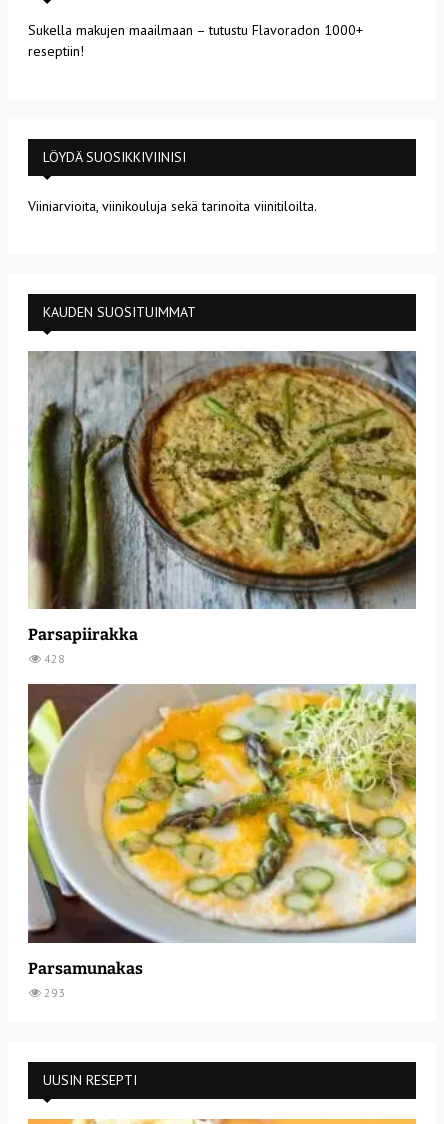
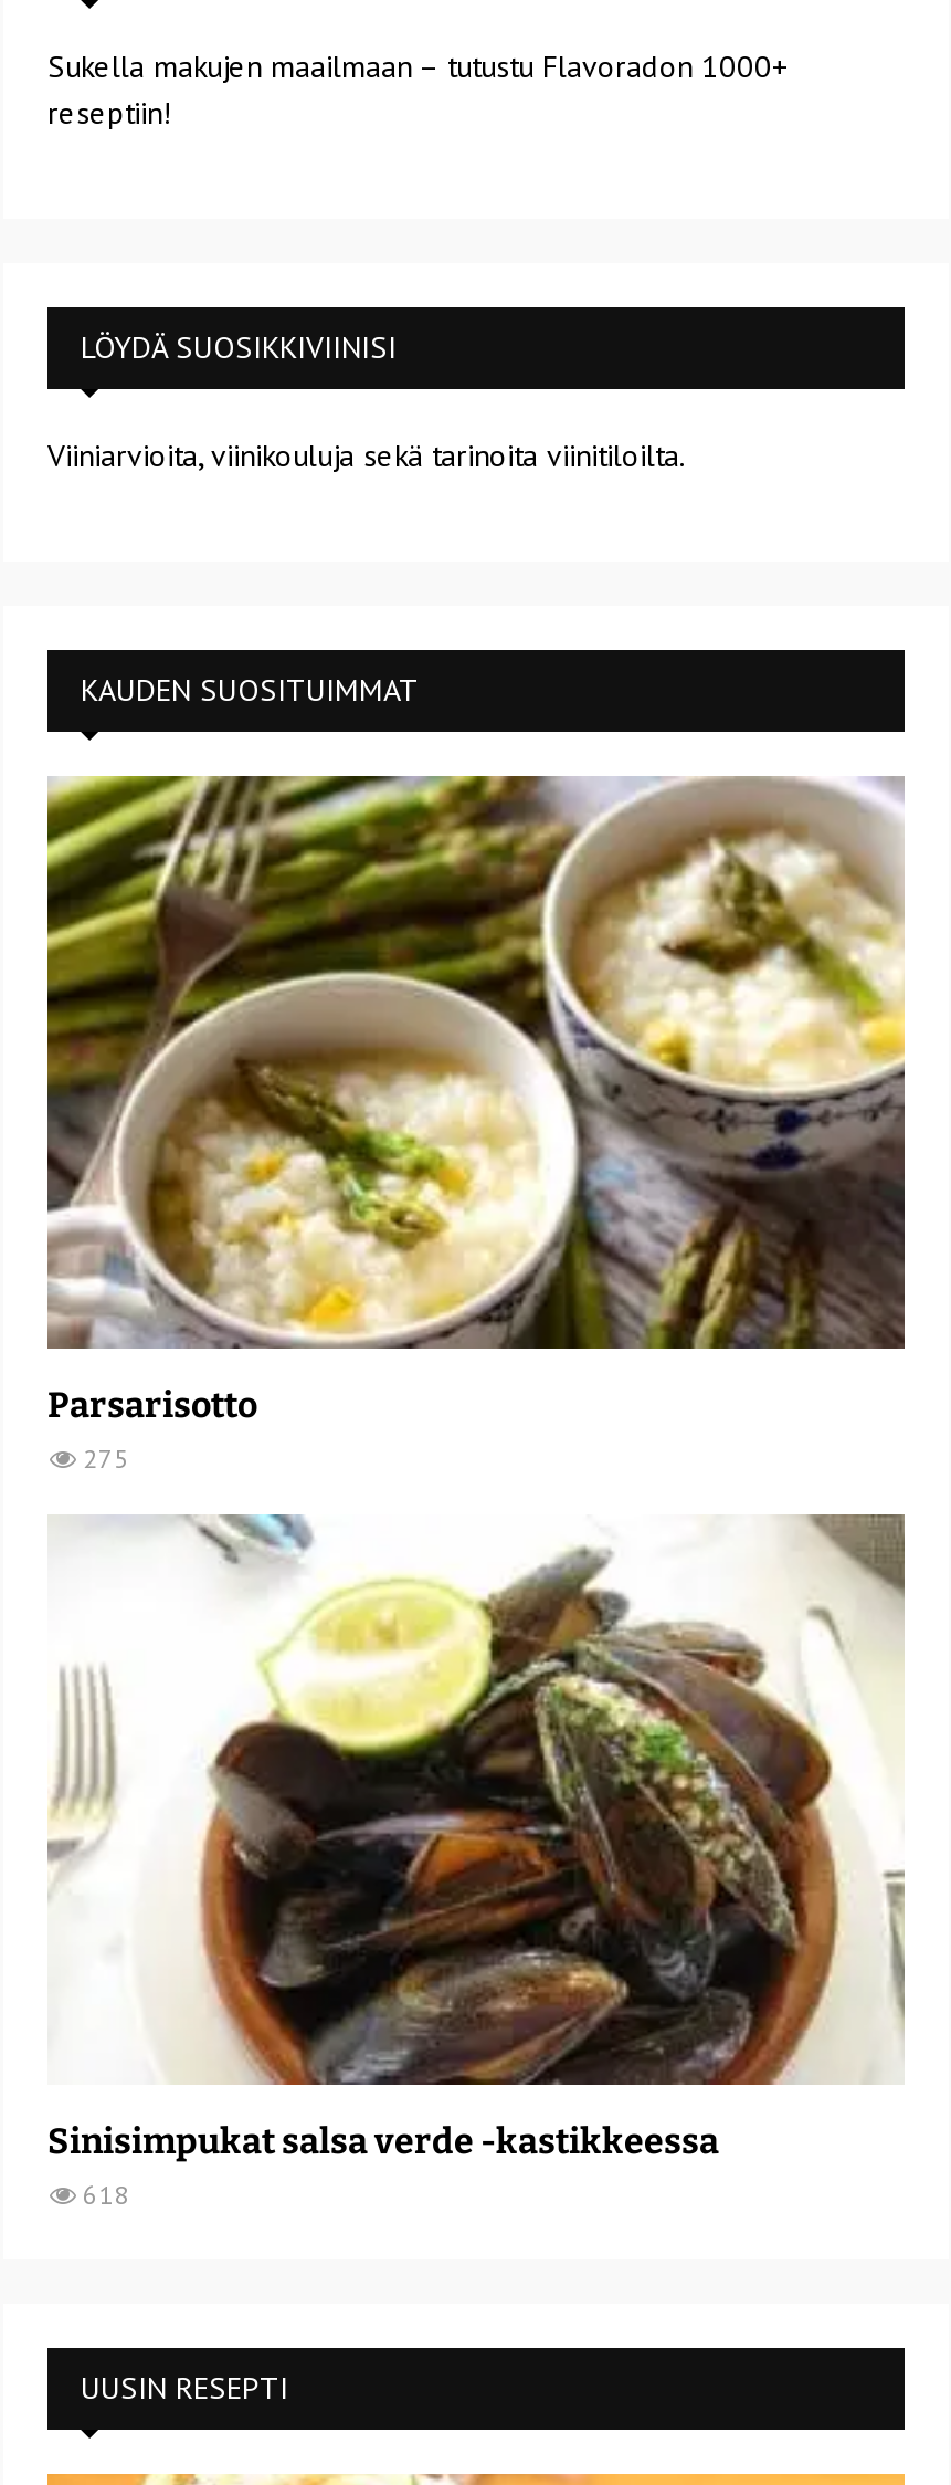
[28,350,417,666] [image] | Parsapiirakka | 428 -> [45,774,907,1474] [image] | Parsarisotto | 275
[27,683,417,1000] [image] | Parsamunakas | 293 -> [47,1512,907,2211] [image] | Sinisimpukat salsa verde -kastikkeessa | 618

